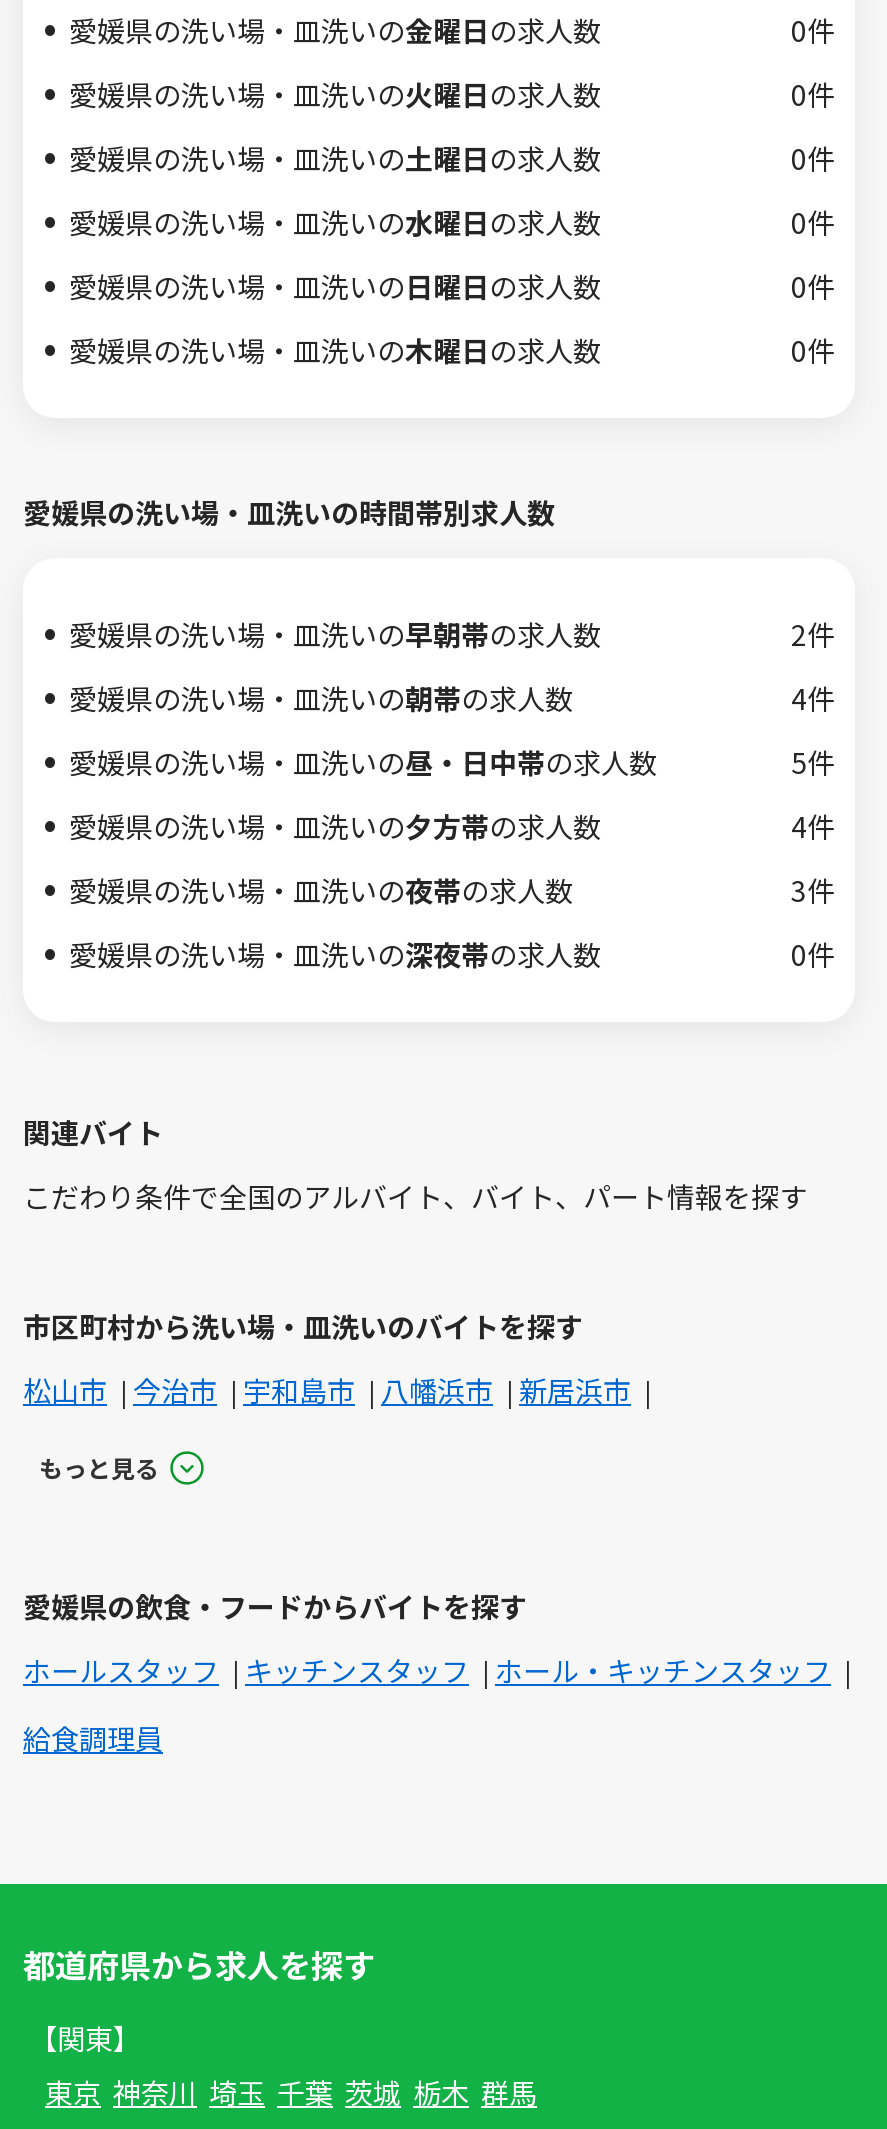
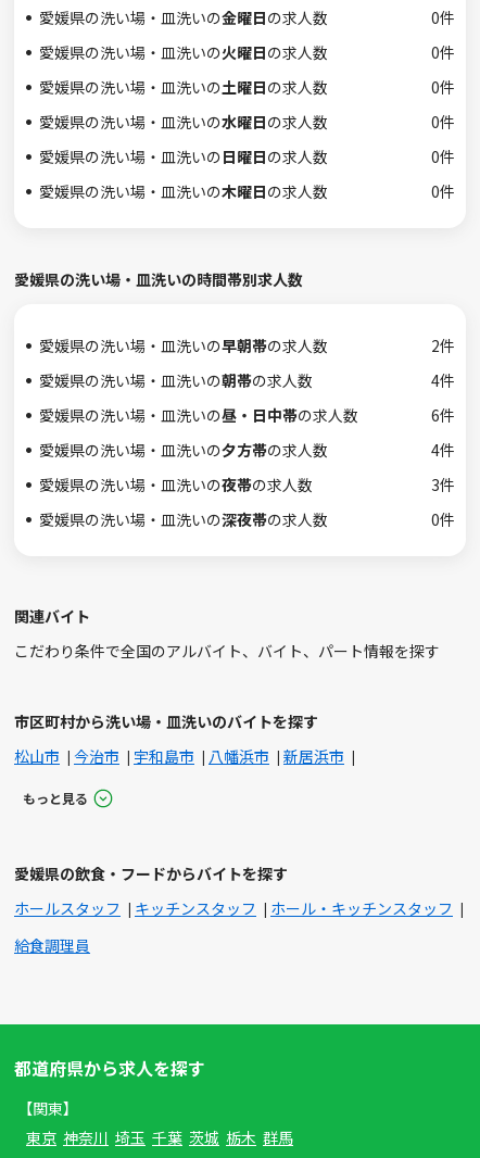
[791,742,835,782] 5件 -> [431,404,455,426] 6件

